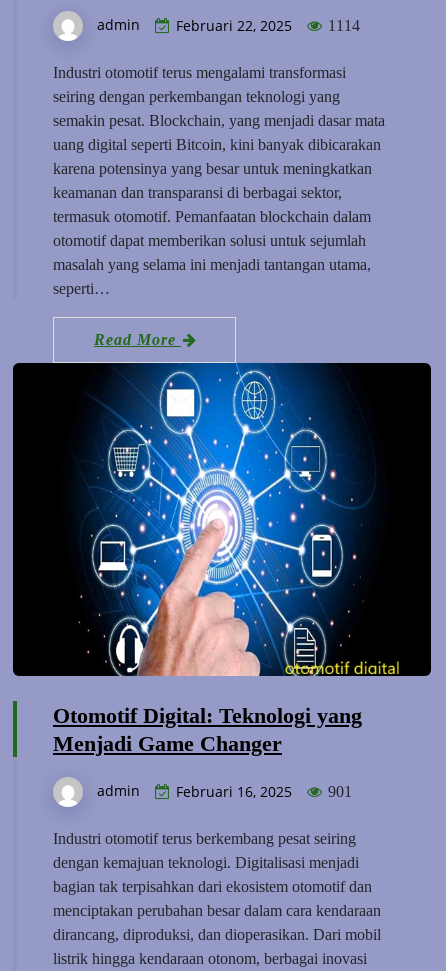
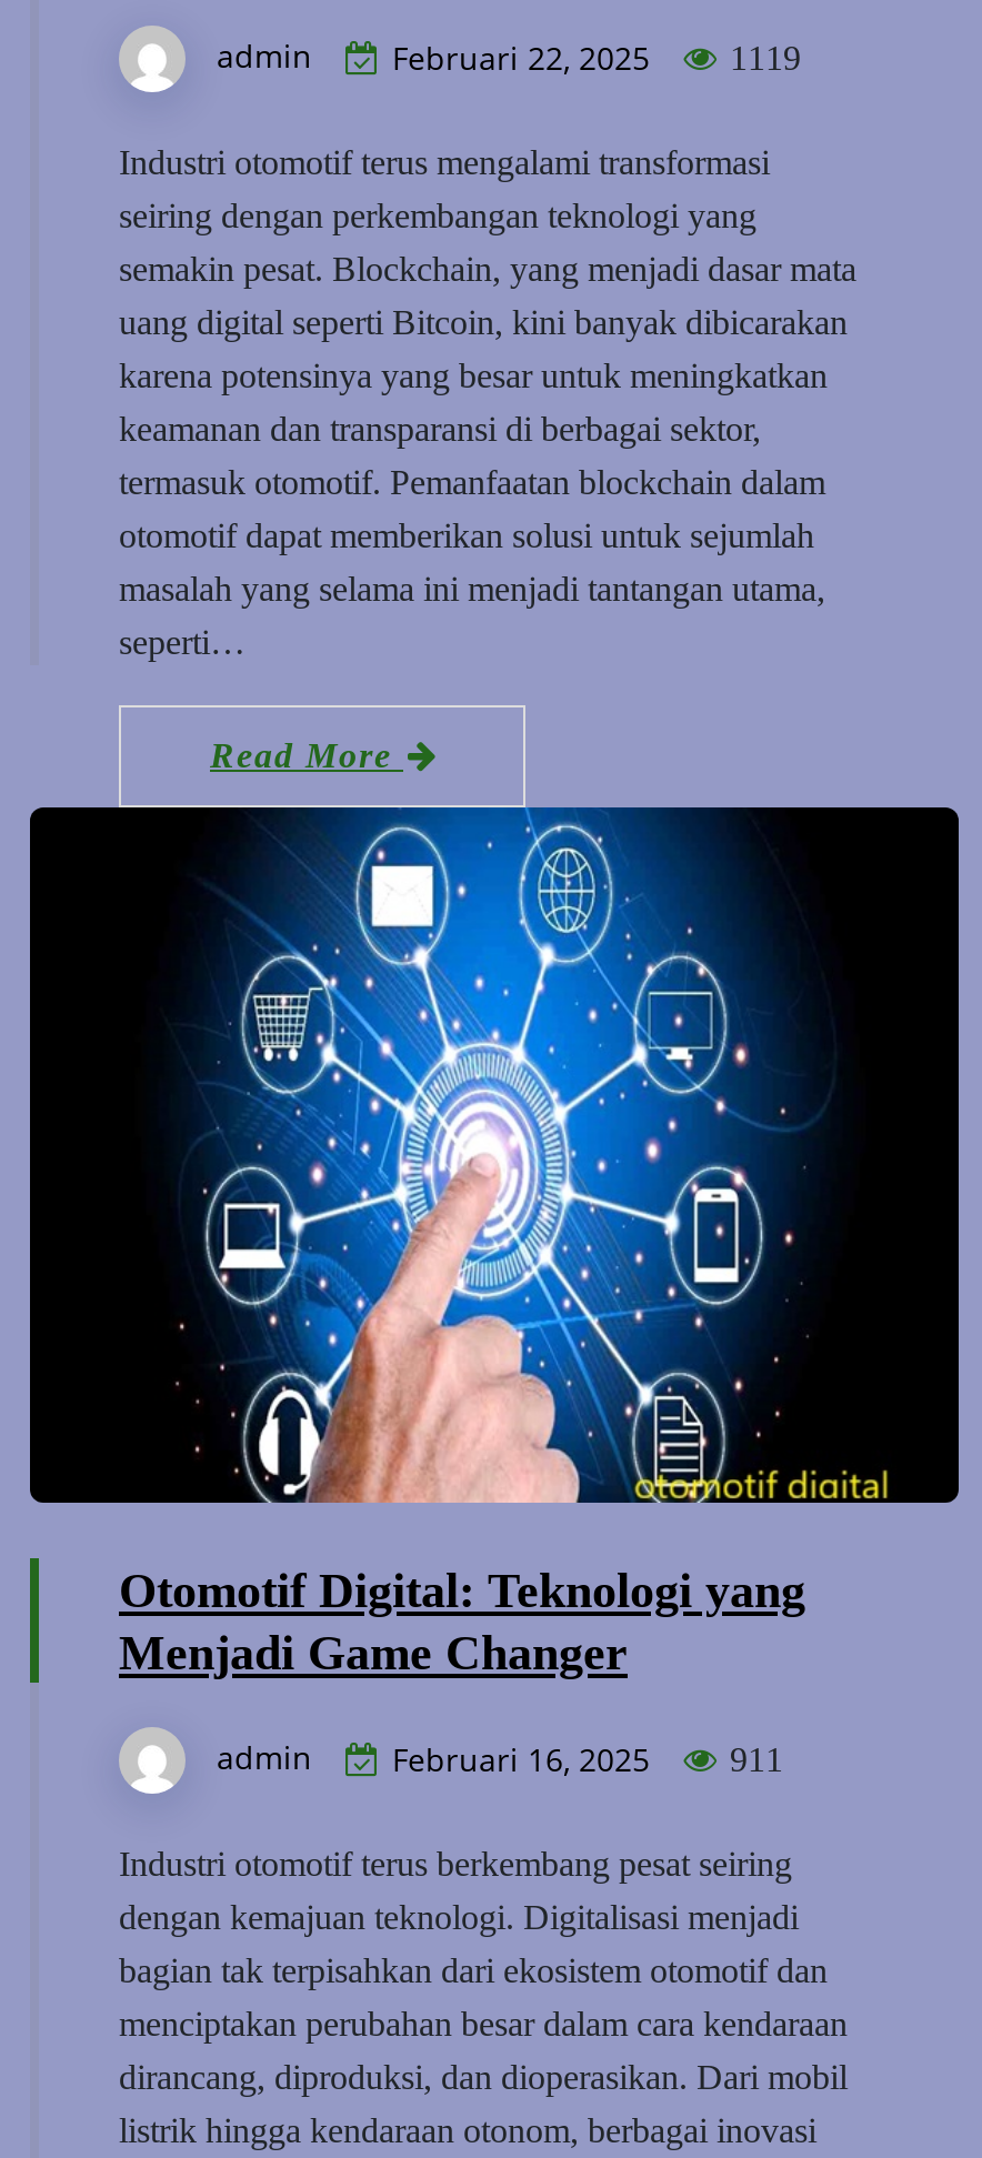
[97,15,360,35] admin Februari 22, 2025 1114 -> [217,34,801,79] admin Februari 22, 2025 1119
[97,781,352,801] admin Februari 16, 2025 901 -> [217,1736,783,1781] admin Februari 16, 2025 911

